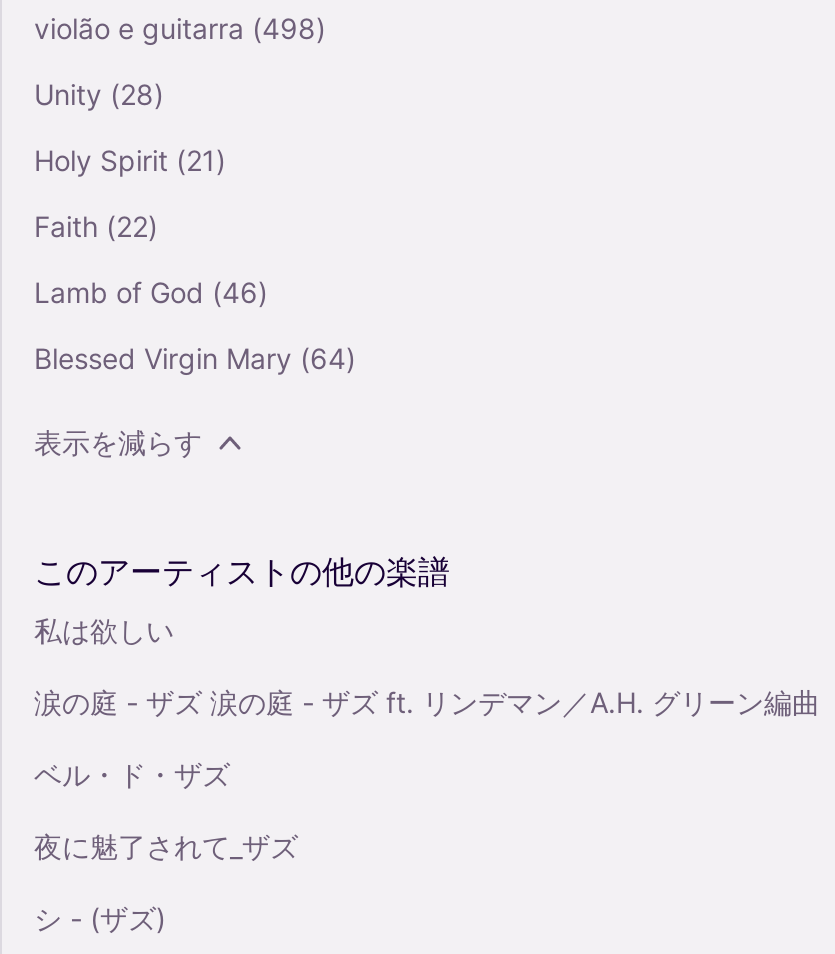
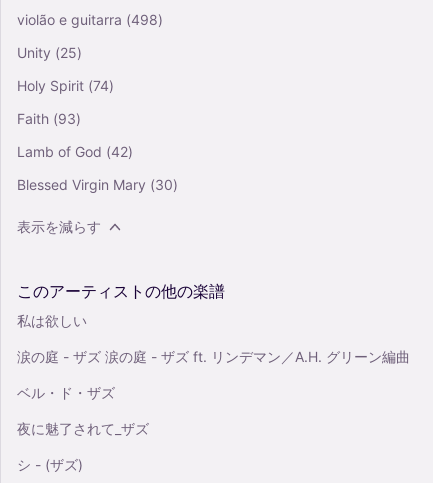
[34,77,164,111] Unity (28) -> [17,44,82,61] Unity (25)
[34,143,226,177] Holy Spirit (21) -> [17,77,114,94] Holy Spirit (74)
[34,209,158,243] Faith (22) -> [17,110,81,127] Faith (93)
[34,275,268,309] Lamb of God (46) -> [17,143,133,160] Lamb of God (42)
[34,341,356,375] Blessed Virgin Mary (64) -> [17,176,178,193] Blessed Virgin Mary (30)

